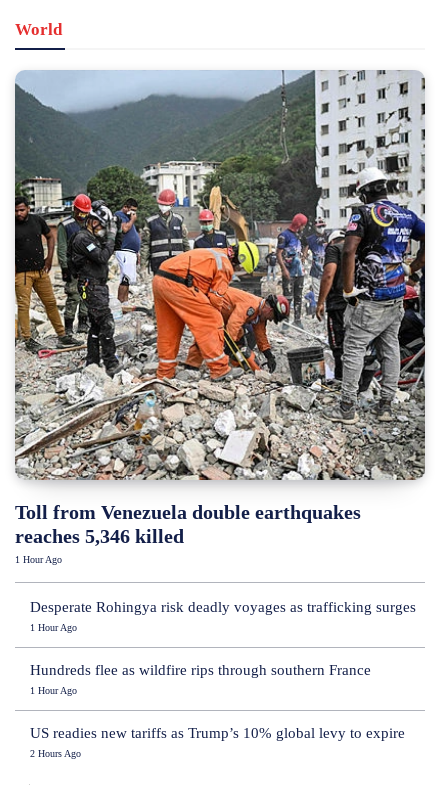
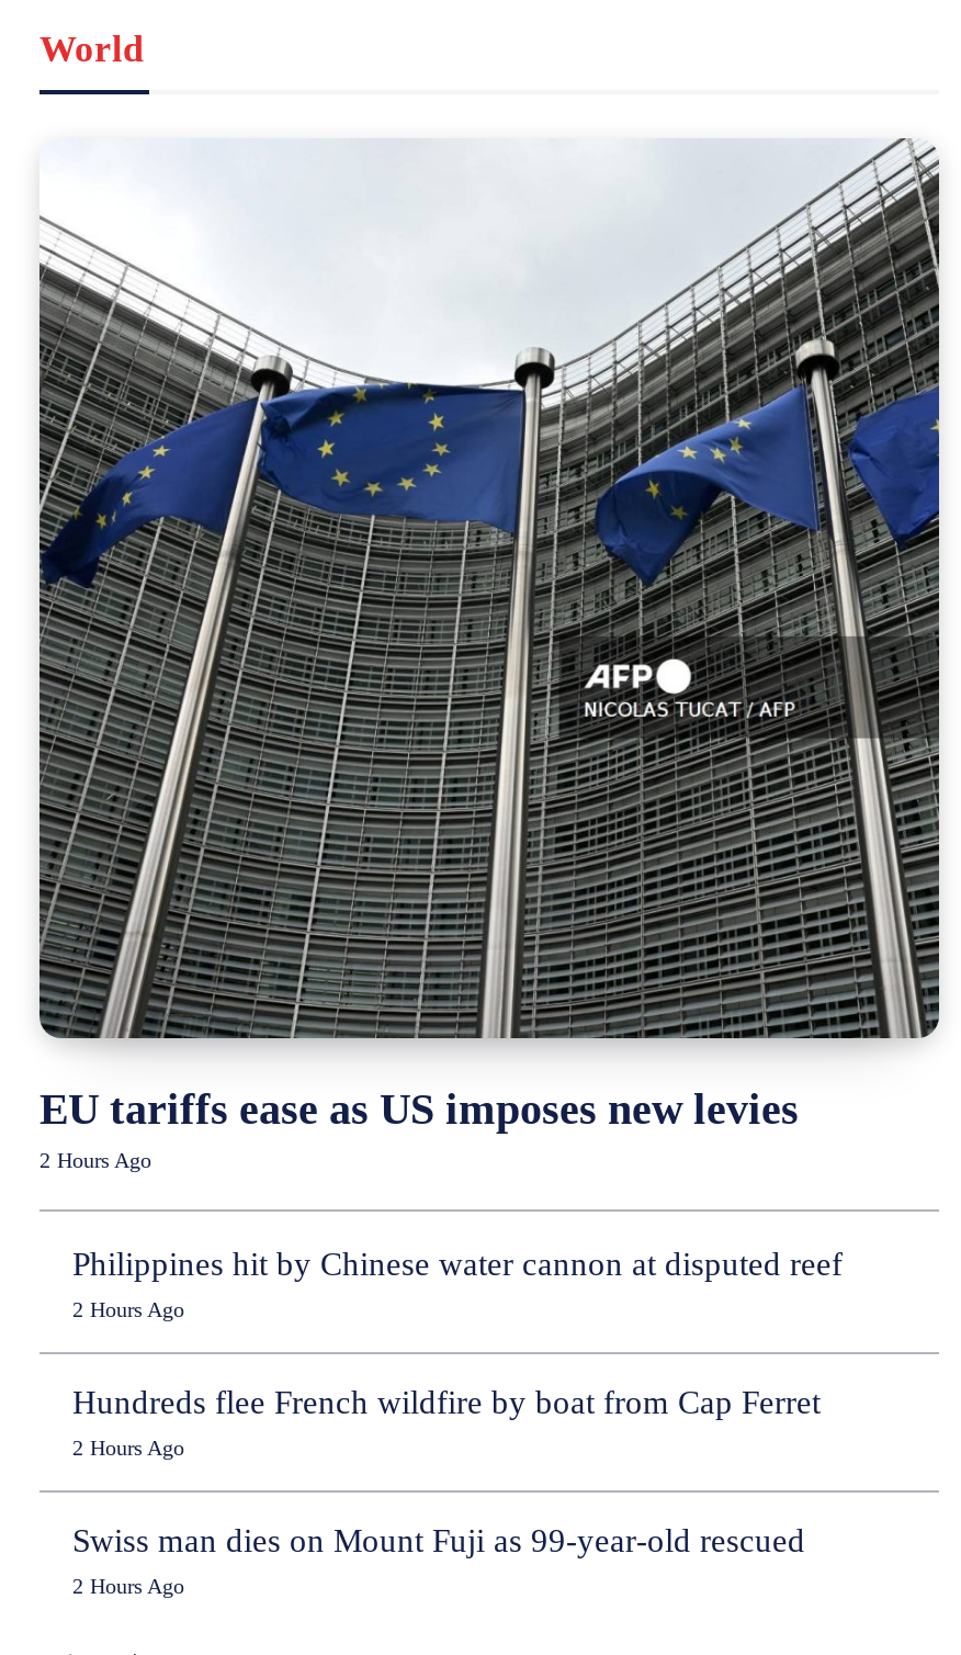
[14,69,426,565] [image] | Toll from Venezuela double earthquakes | reaches 5,346 killed | 1 Hour Ago -> [37,138,941,1172] [image] | EU tariffs ease as US imposes new levies | 2 Hours Ago
[30,599,416,633] Desperate Rohingya risk deadly voyages as trafficking surges | 1 Hour Ago -> [72,1247,843,1321] Philippines hit by Chinese water cannon at disputed reef | 2 Hours Ago
[30,662,371,696] Hundreds flee as wildfire rips through southern France | 1 Hour Ago -> [72,1385,821,1459] Hundreds flee French wildfire by boat from Cap Ferret | 2 Hours Ago
[30,725,405,741] US readies new tariffs as Trump’s 10% global levy to expire -> [72,1523,805,1558] Swiss man dies on Mount Fuji as 99-year-old rescued

